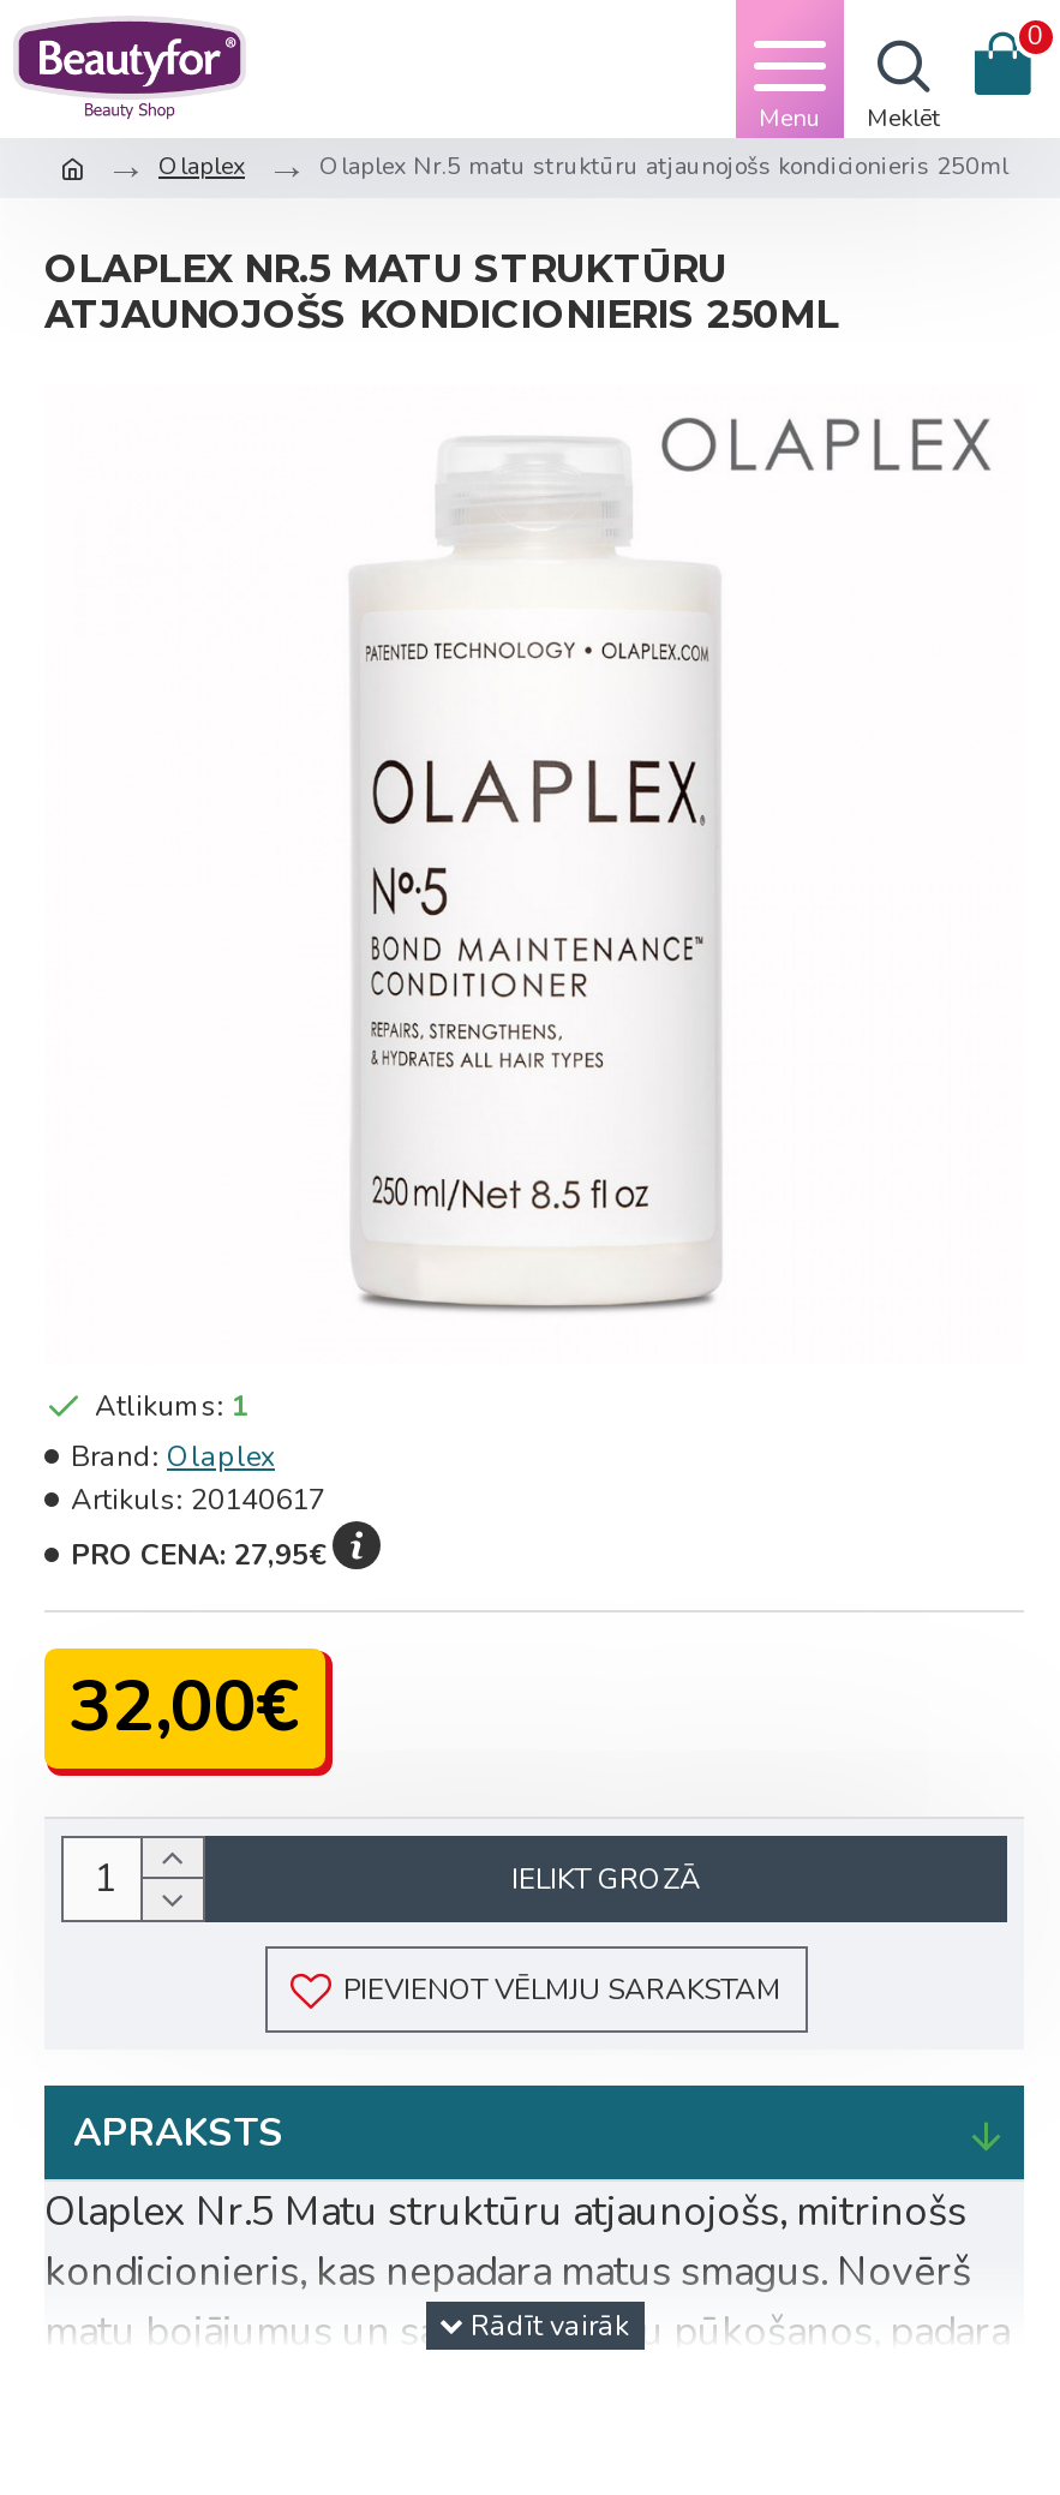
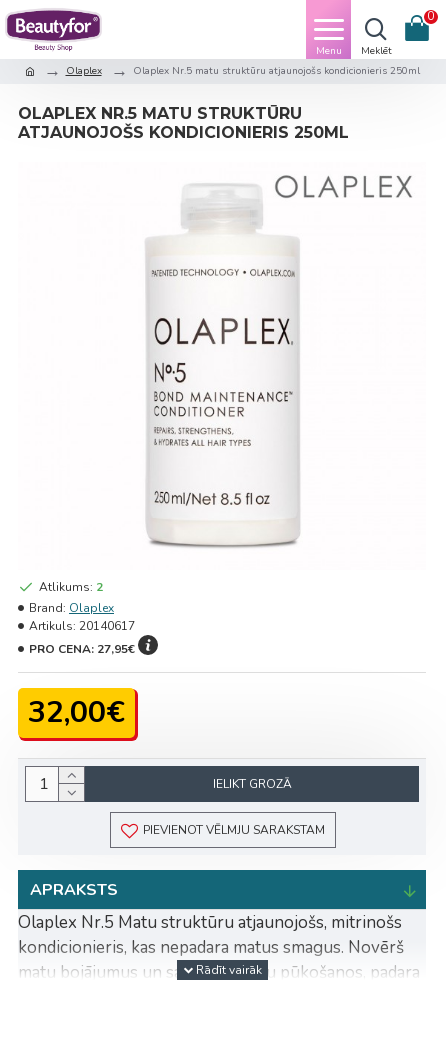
[95,1387,248,1425] Atlikums: 1 -> [39,579,103,595] Atlikums: 2

